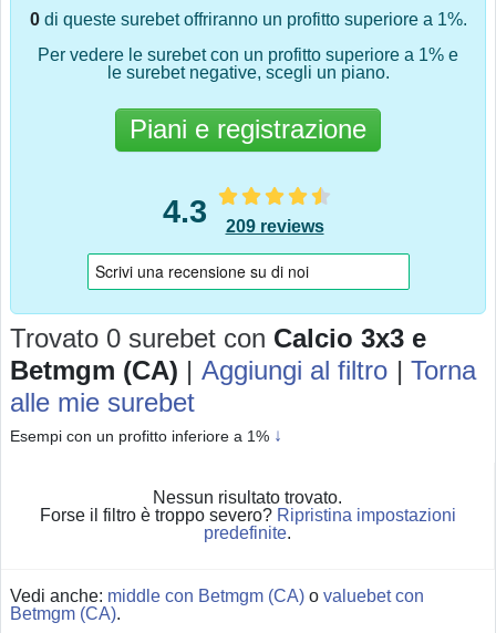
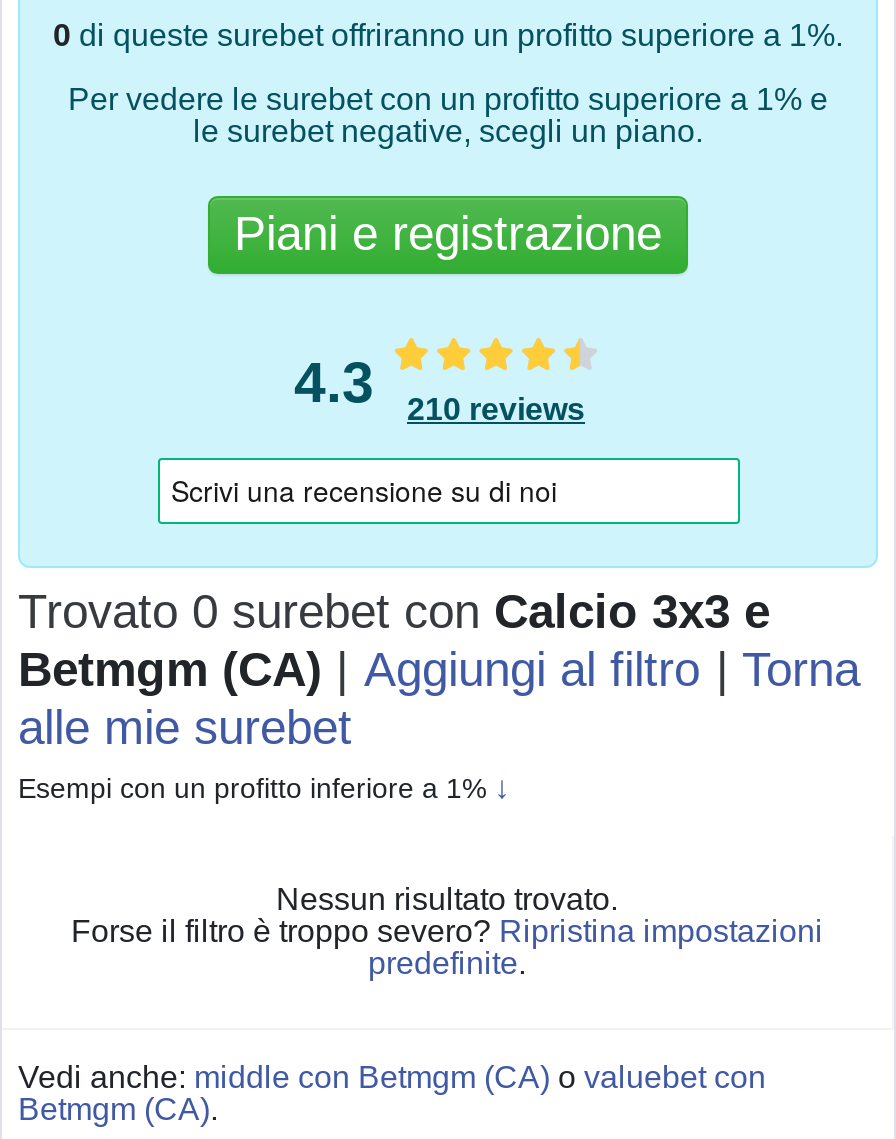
[163,194,324,236] 4.3 209 reviews -> [294,350,585,426] 4.3 210 reviews

